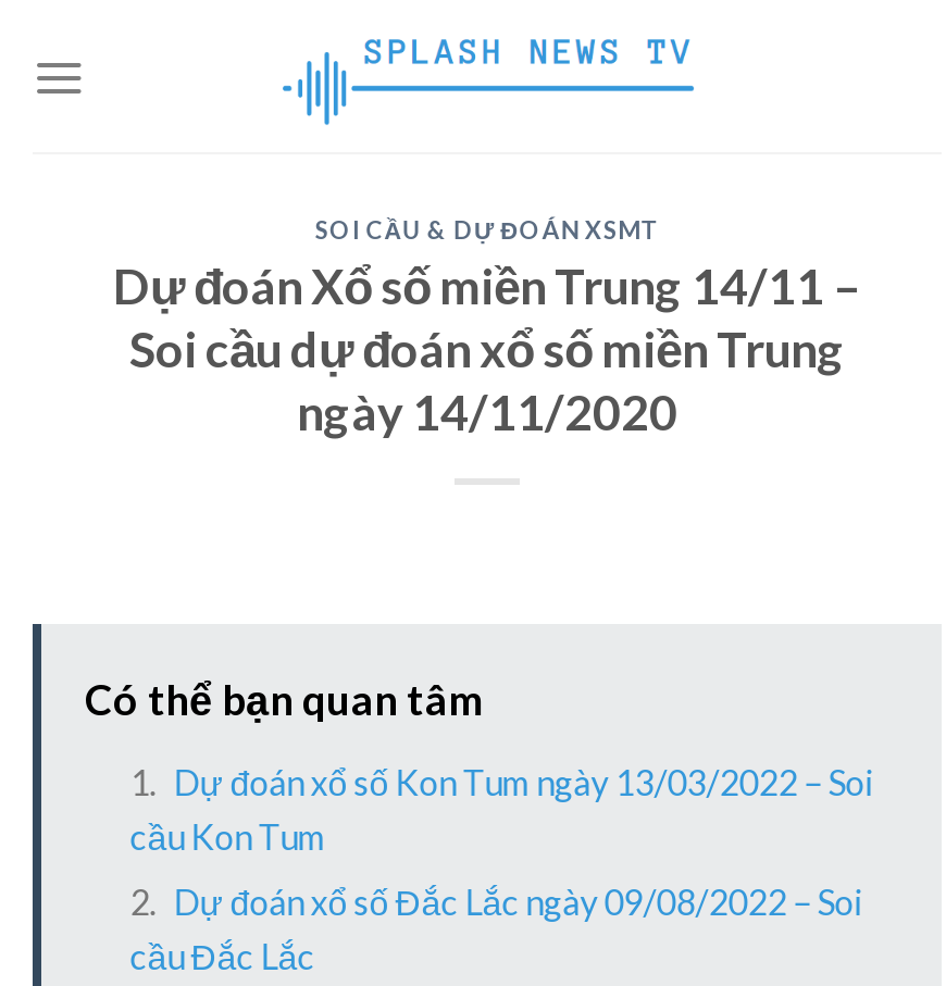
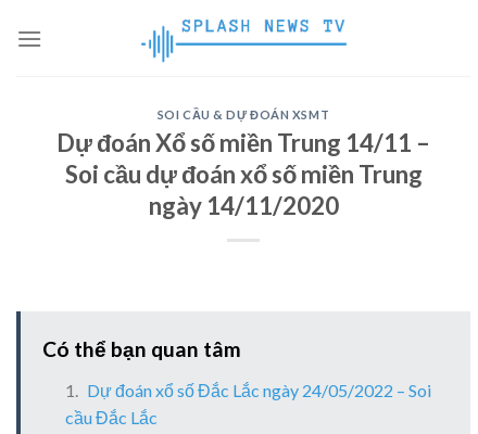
[130,760,874,921] Dự đoán xổ số Kon Tum ngày 13/03/2022 – Soi | cầu Kon Tum | Dự đoán xổ số Đắc Lắc ngày 09/08/2022 – Soi -> [87,379,431,400] Dự đoán xổ số Đắc Lắc ngày 24/05/2022 – Soi

